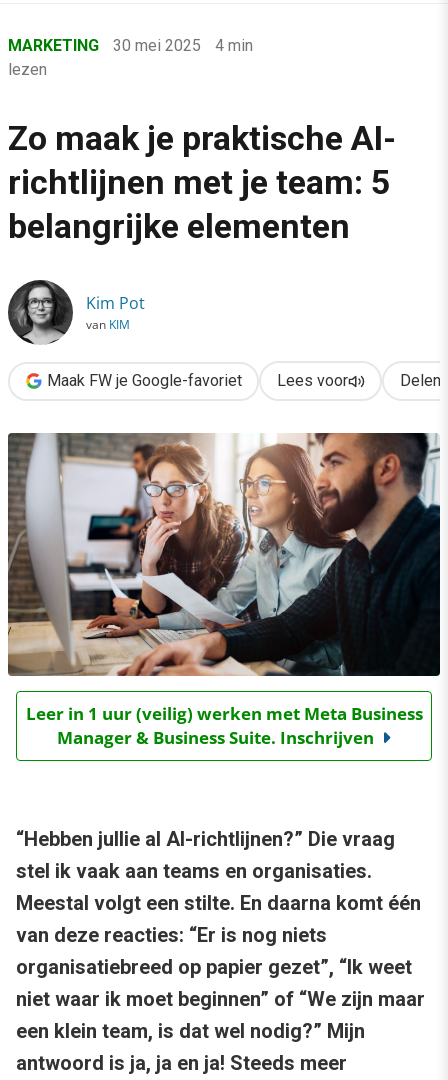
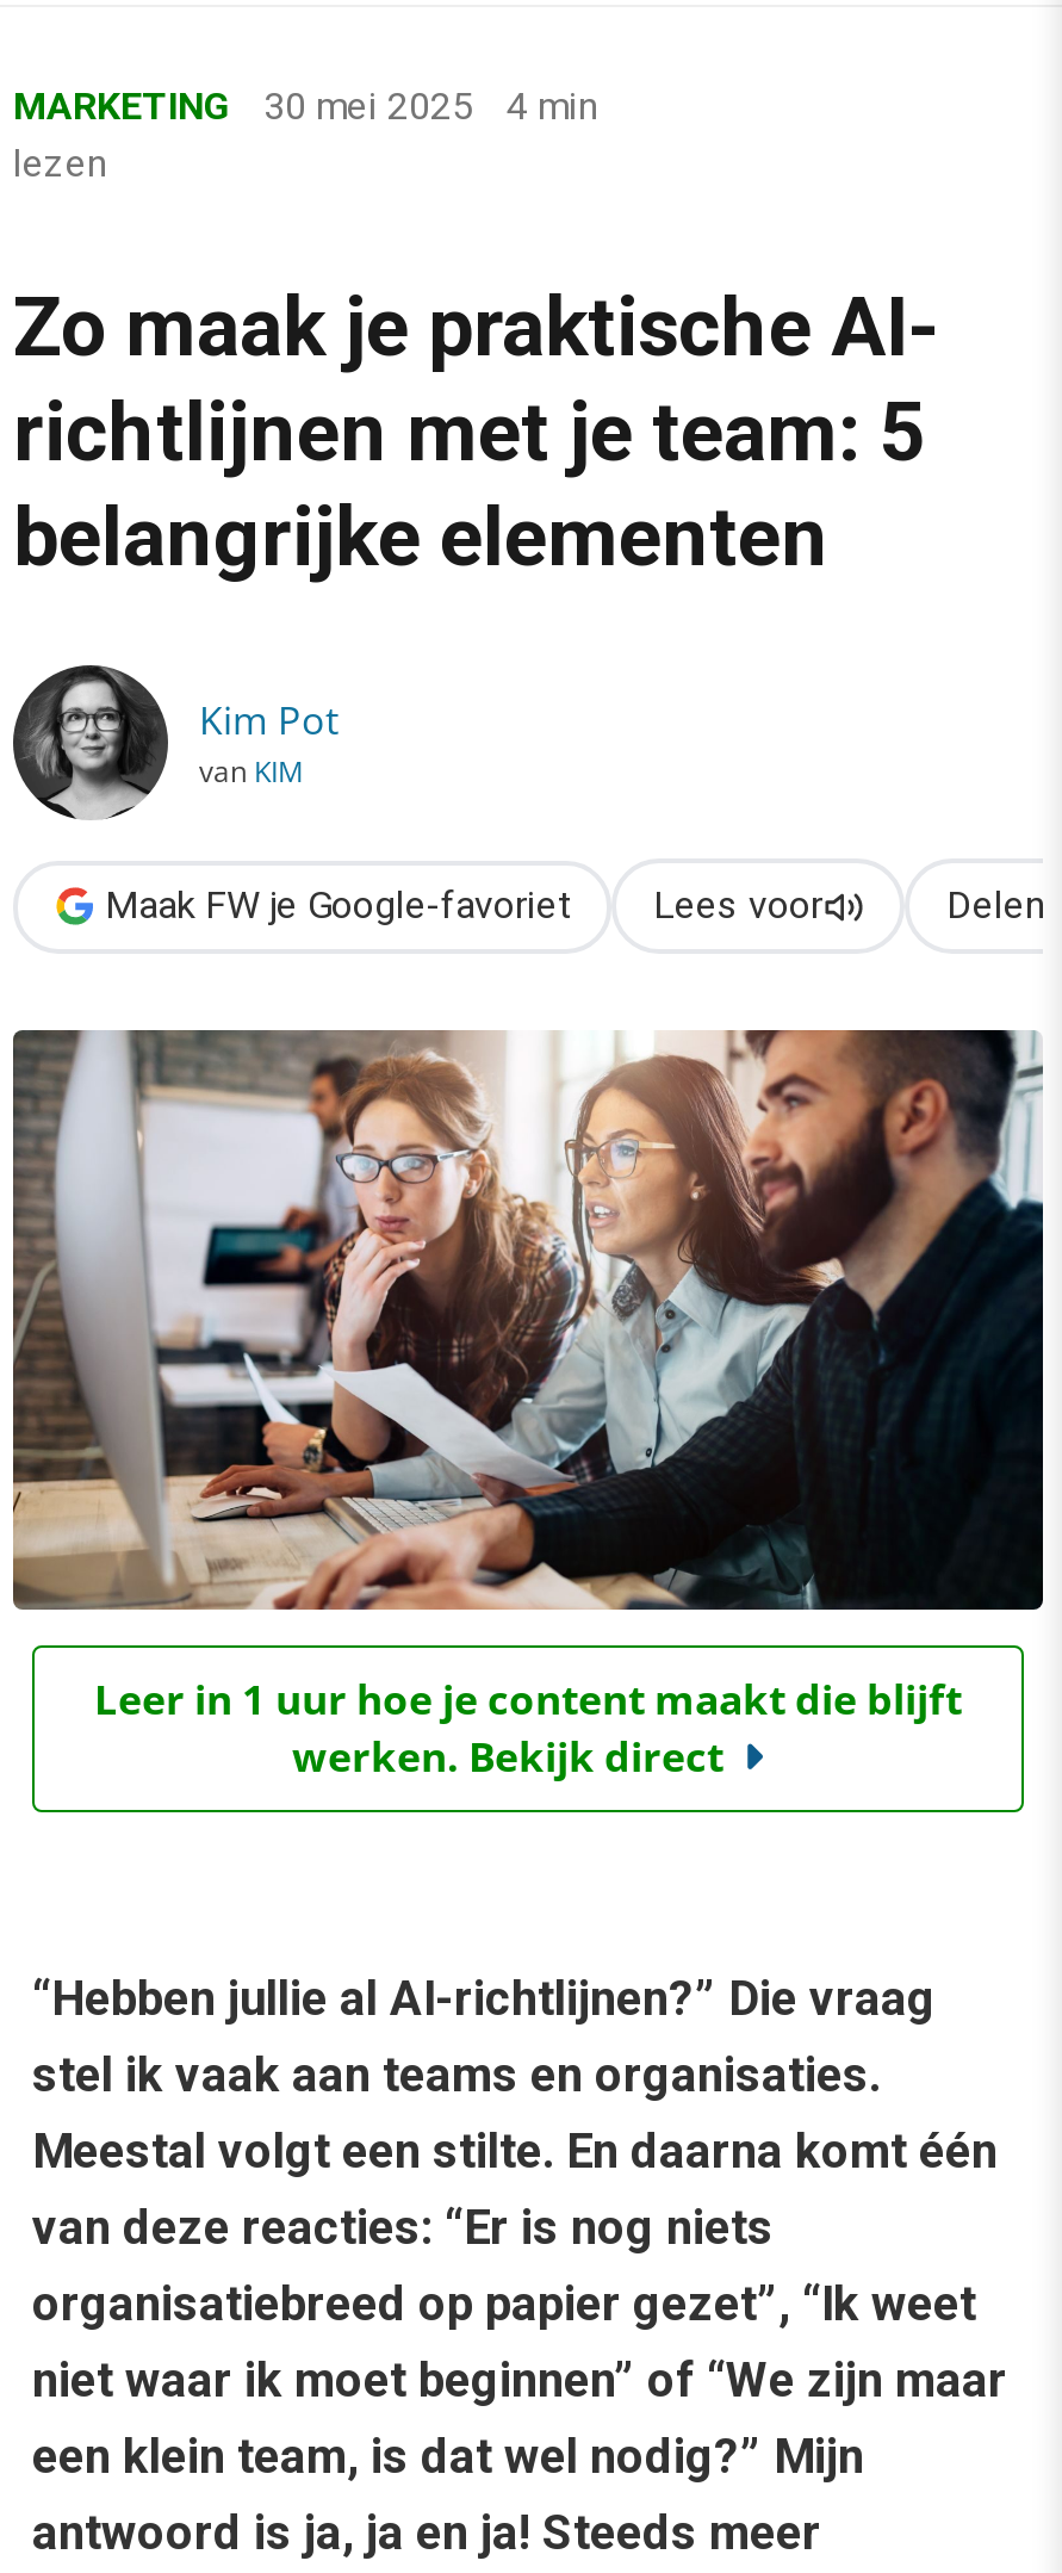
[25,702,422,749] Leer in 1 uur (veilig) werken met Meta Business | Manager & Business Suite. Inschrijven -> [94,1672,962,1784] Leer in 1 uur hoe je content maakt die blijft | werken. Bekijk direct

